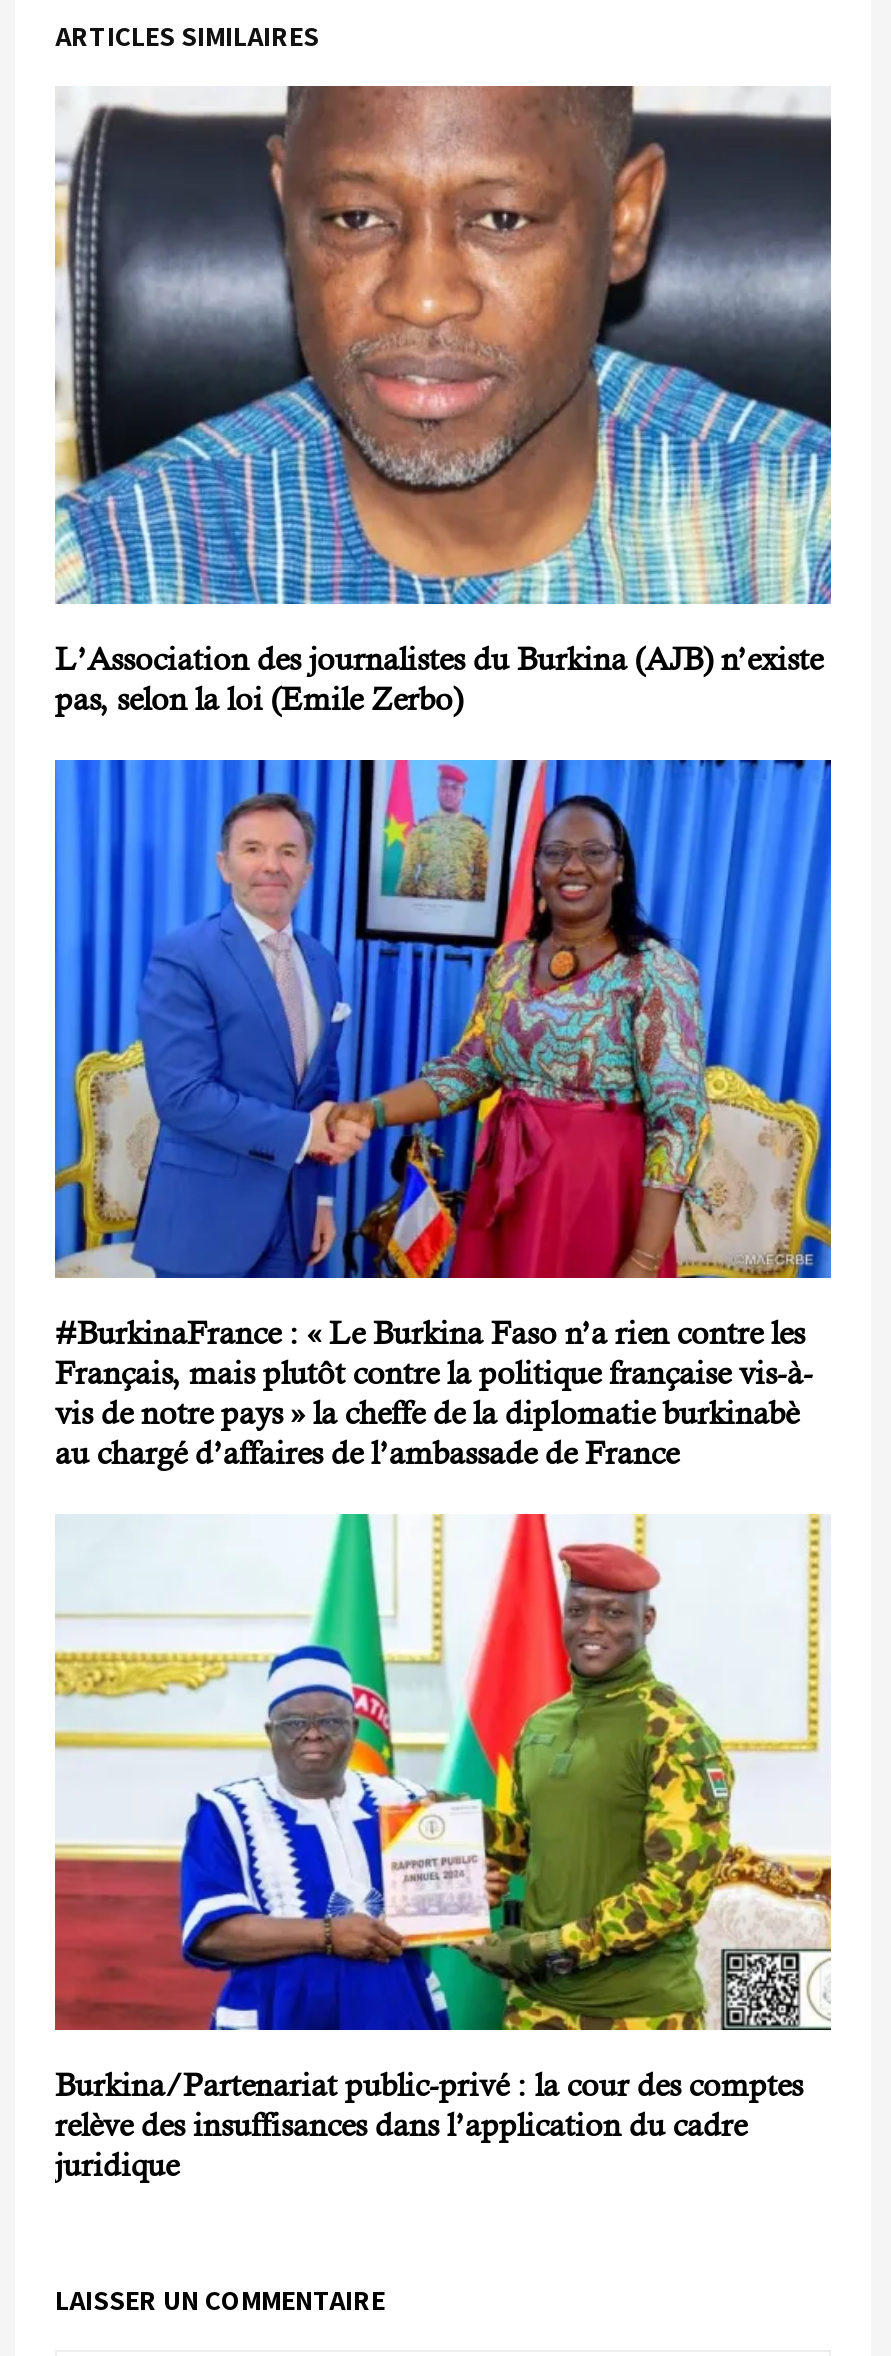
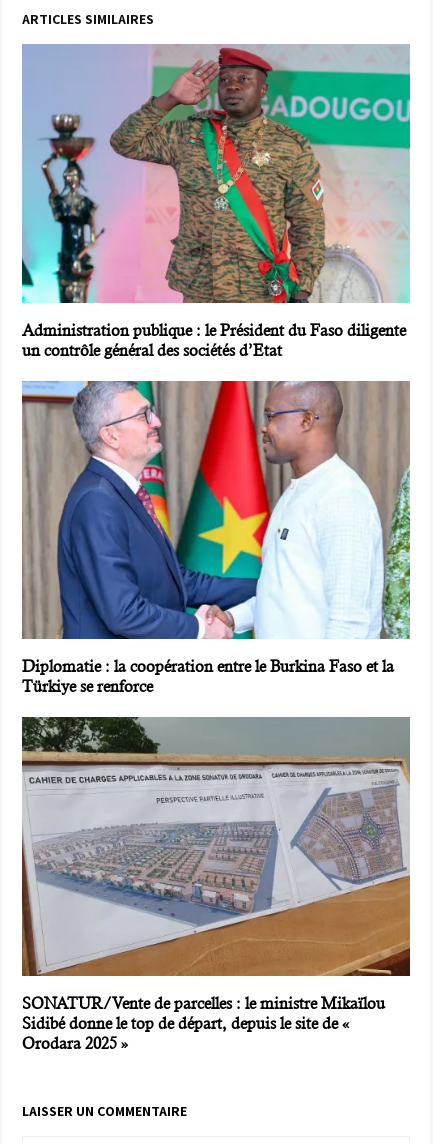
[53,85,833,607] [image] -> [21,44,411,273] [image]
[55,640,823,718] L’Association des journalistes du Burkina (AJB) n’existe | pas, selon la loi (Emile Zerbo) -> [22,320,406,359] Administration publique : le Président du Faso diligente | un contrôle général des sociétés d’Etat
[53,773,833,1281] [image] -> [21,380,411,610] [image]
[55,1313,813,1471] #BurkinaFrance : « Le Burkina Faso n’a rien contre les | Français, mais plutôt contre la politique française vis-à- | vis de notre pays » la cheffe de la diplomatie burkinabè | au chargé d’affaires de l’ambassade de France -> [22,657,394,696] Diplomatie : la coopération entre le Burkina Faso et la | Türkiye se renforce
[55,1511,831,2185] [image] | Burkina/Partenariat public-privé : la cour des comptes | relève des insuffisances dans l’application du cadre | juridique -> [21,717,411,1053] [image] | SONATUR/Vente de parcelles : le ministre Mikaïlou | Sidibé donne le top de départ, depuis le site de « | Orodara 2025 »

